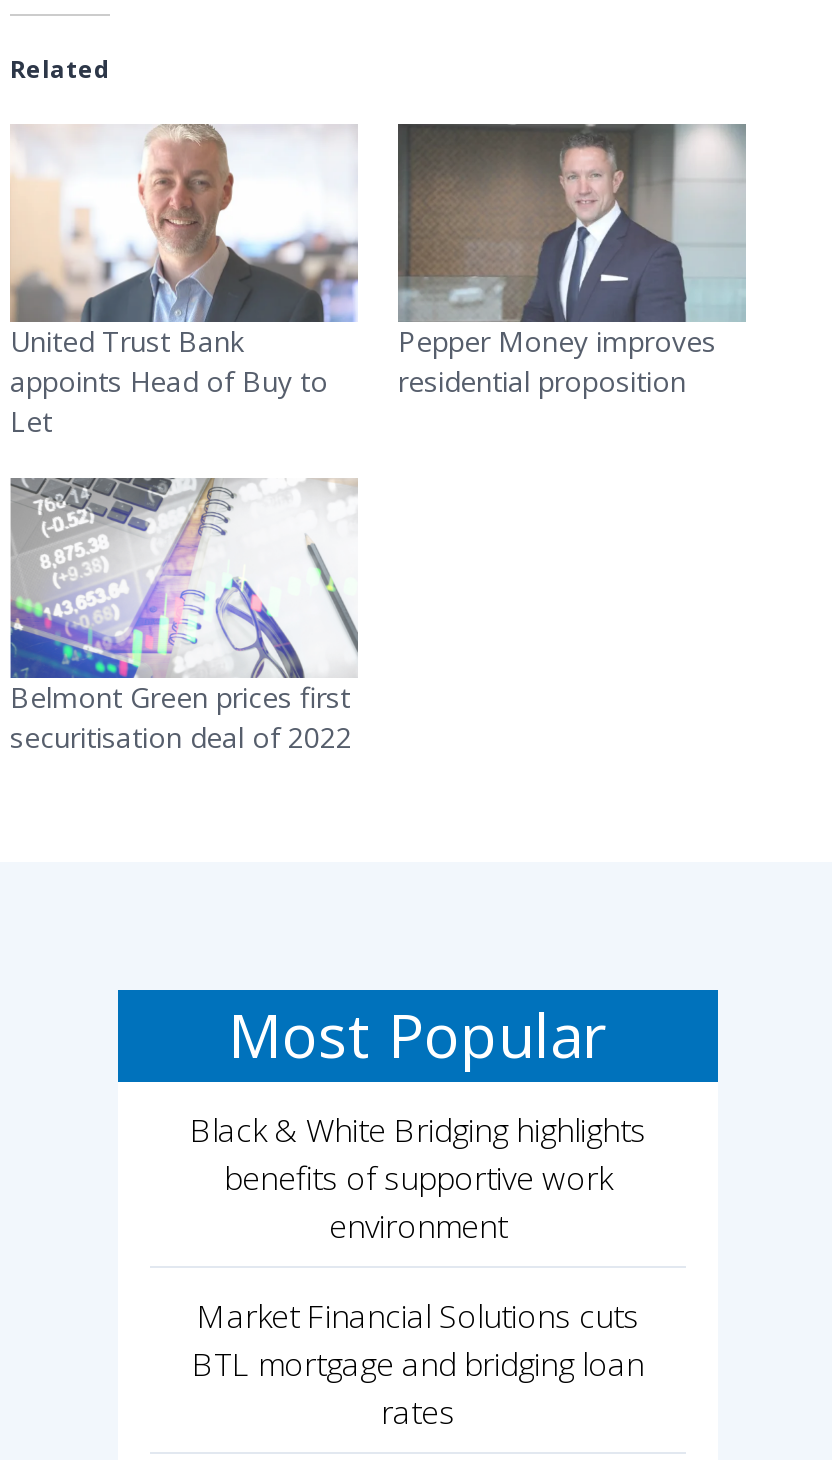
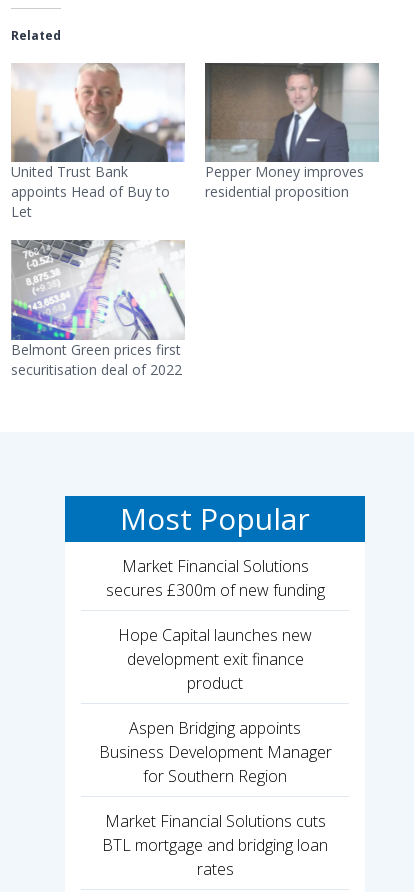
[190,1108,646,1248] Black & White Bridging highlights | benefits of supportive work | environment -> [98,555,331,787] Market Financial Solutions | secures £300m of new funding | Hope Capital launches new | development exit finance | product | Aspen Bridging appoints | Business Development Manager | for Southern Region

